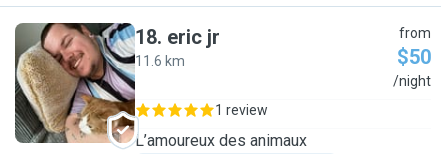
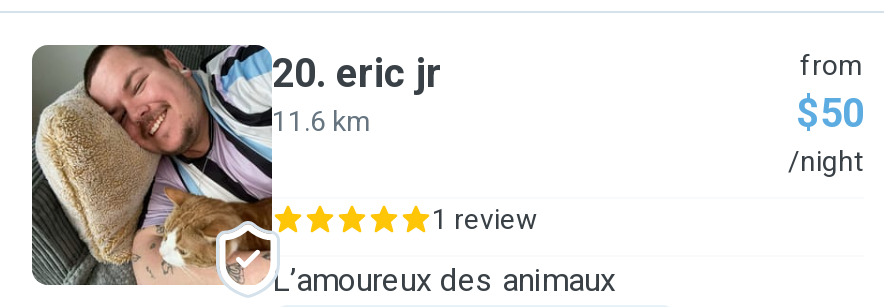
[135,25,220,49] 18. eric jr -> [272,49,442,97] 20. eric jr

